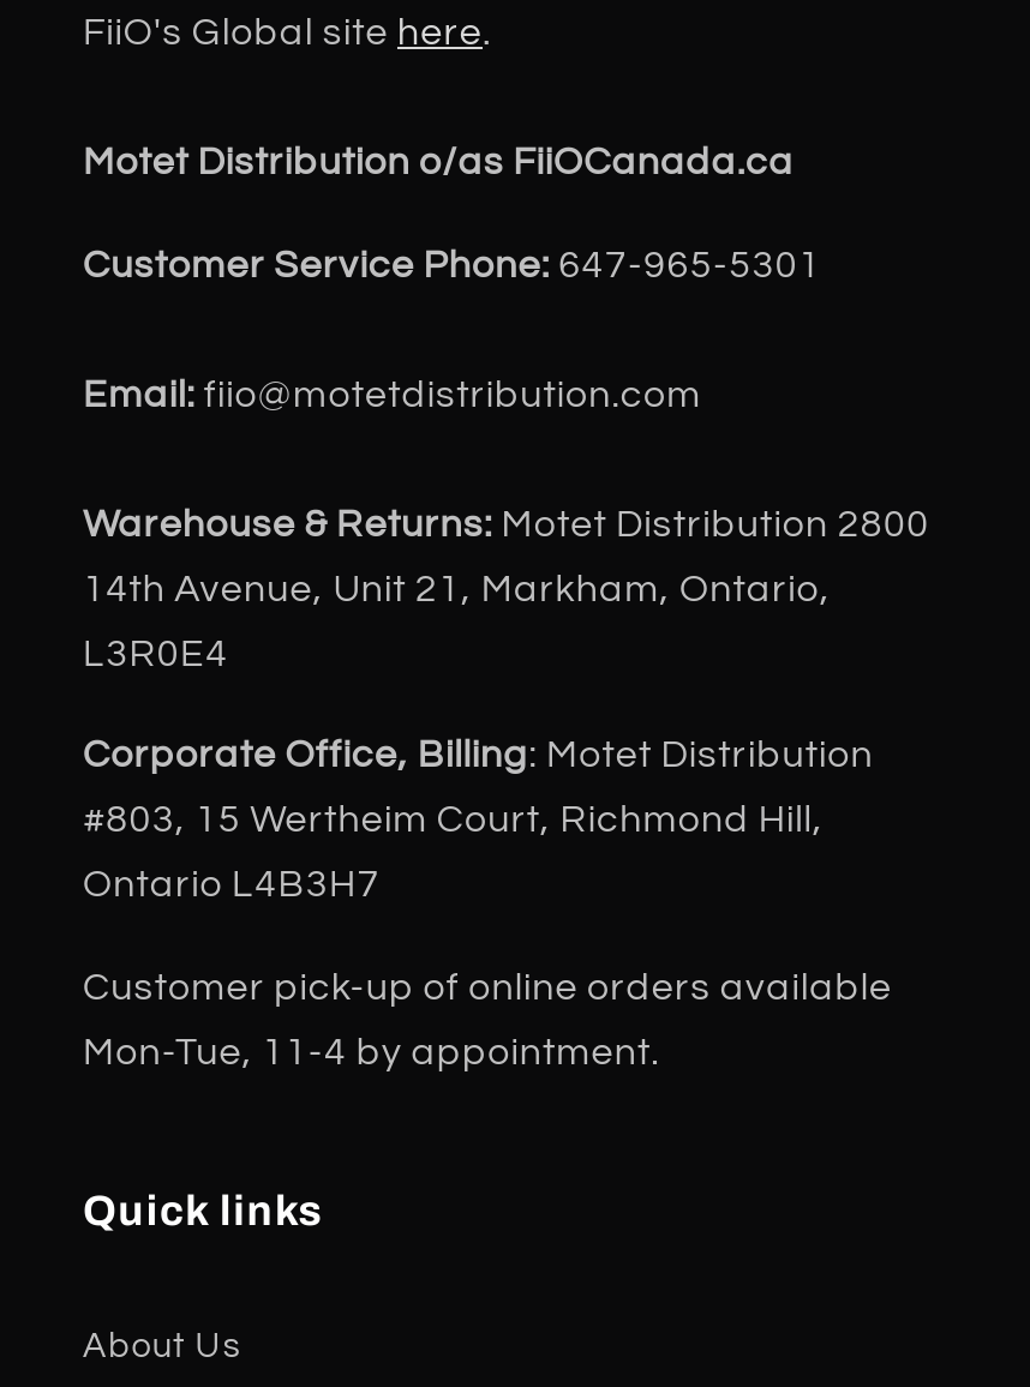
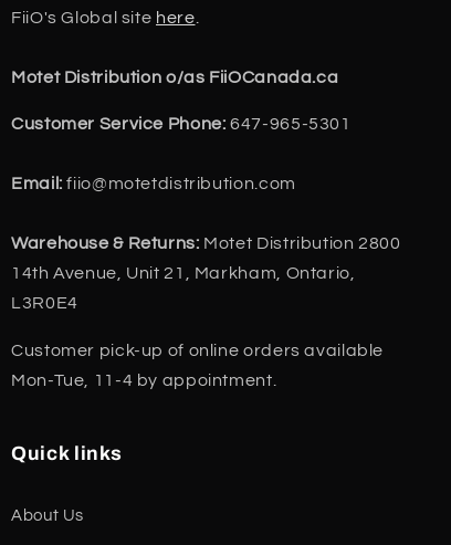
[83,736,874,904] Corporate Office, Billing: Motet Distribution | #803, 15 Wertheim Court, Richmond Hill, | Ontario L4B3H7 -> none

